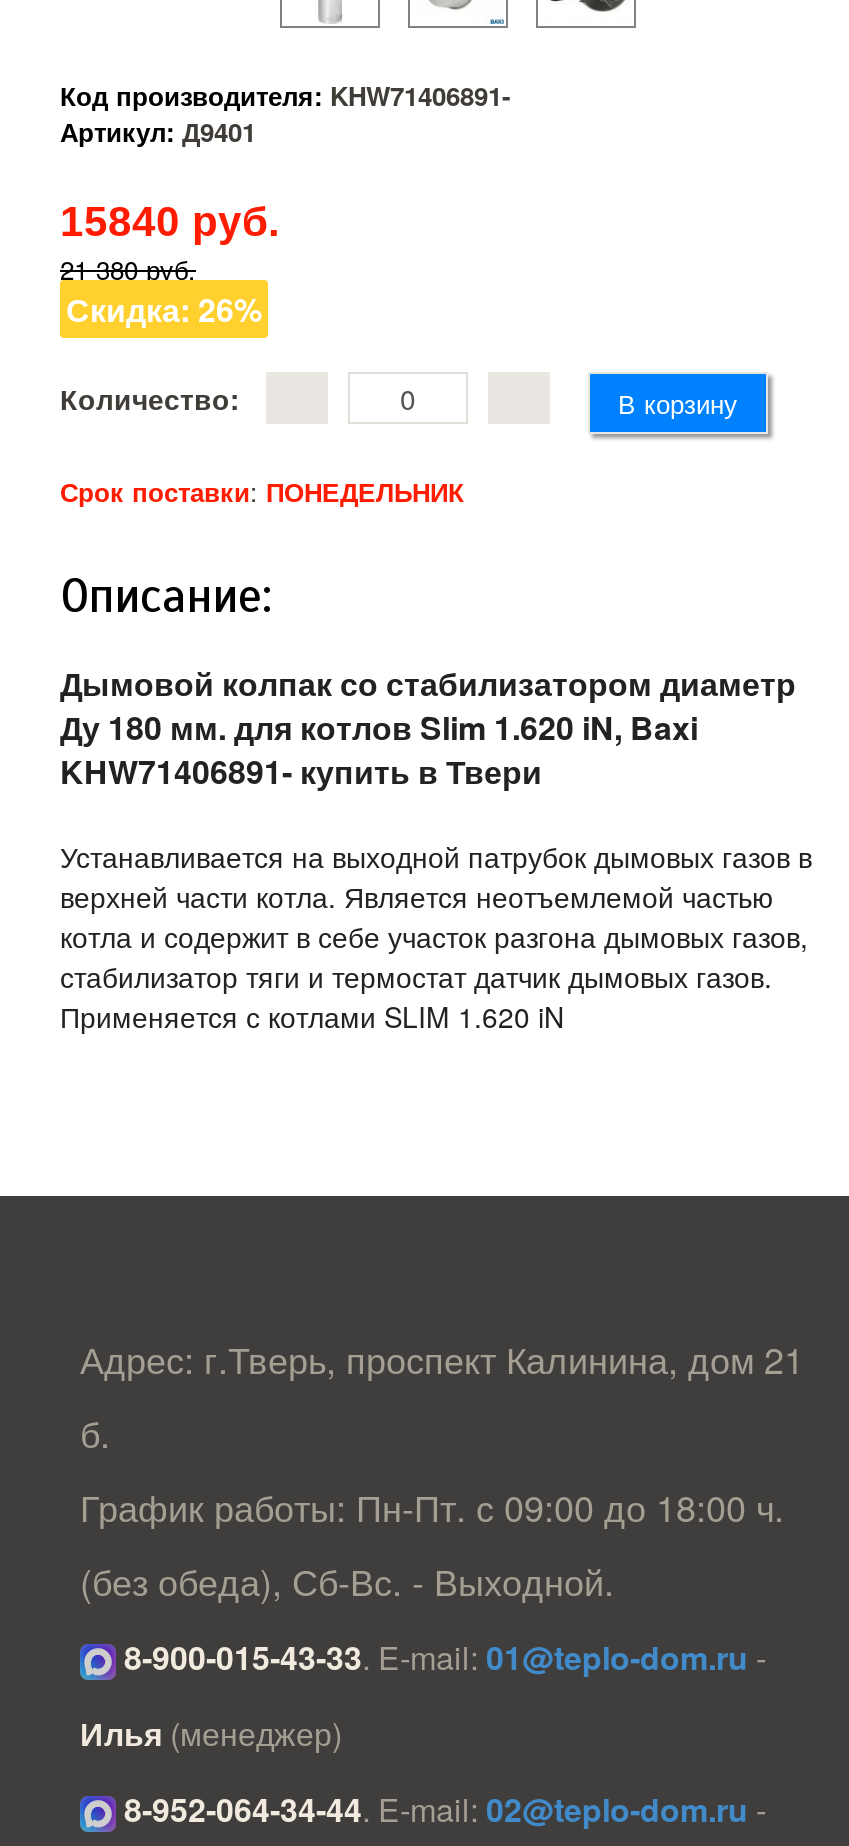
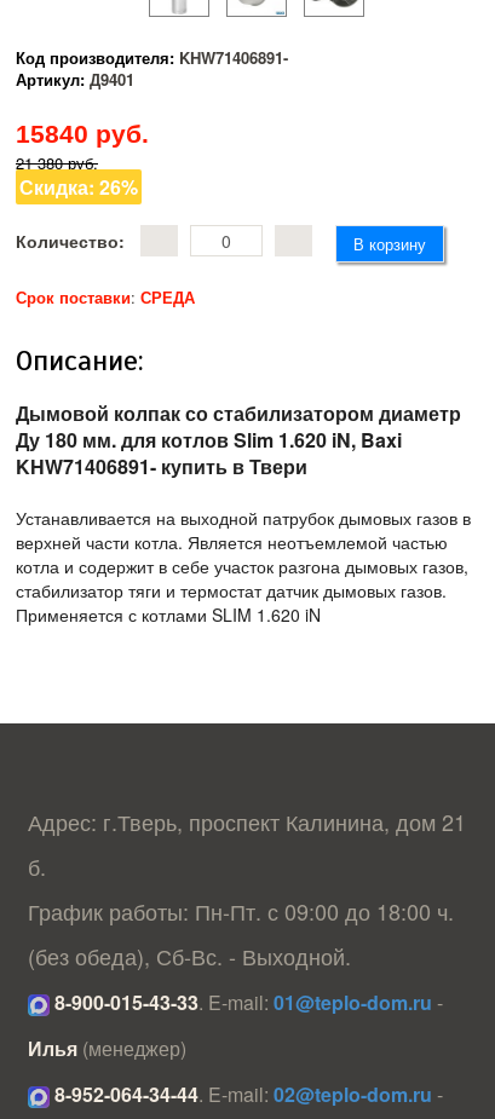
[60,472,464,510] Срок поставки: ПОНЕДЕЛЬНИК -> [16,286,195,309] Срок поставки: СРЕДА

